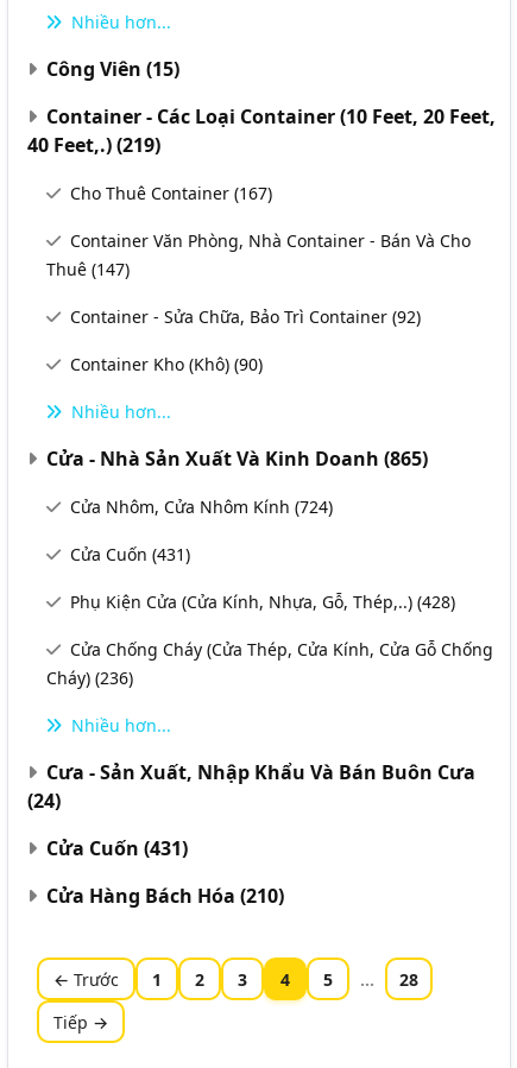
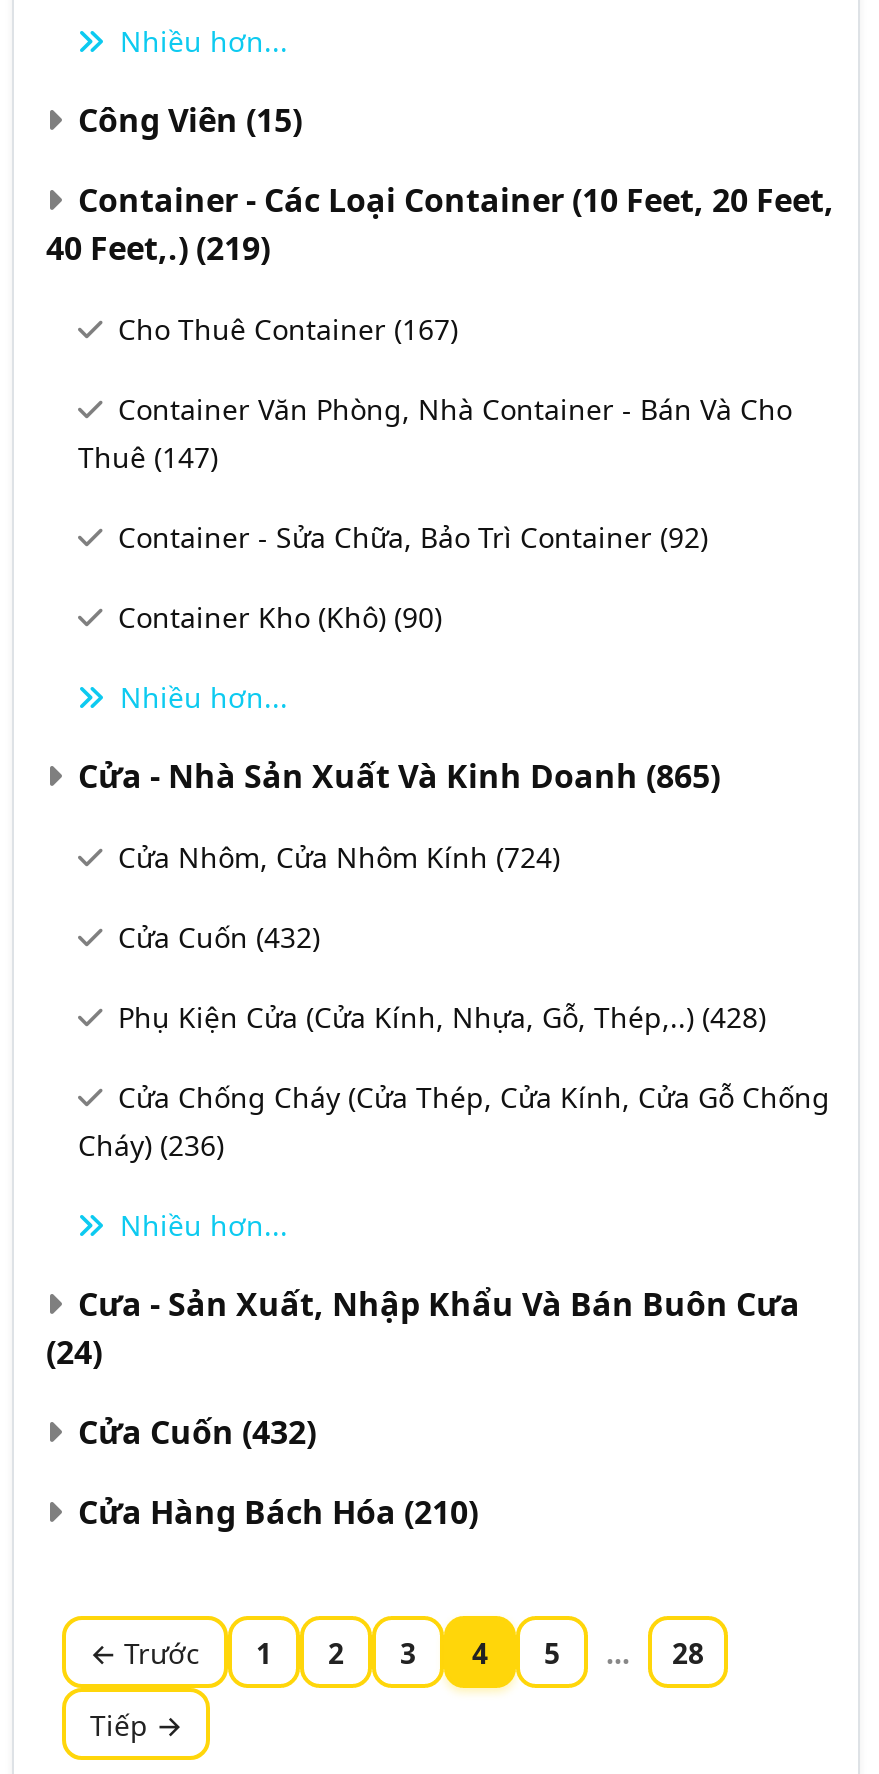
[70,543,190,565] Cửa Cuốn (431) -> [118,918,320,956] Cửa Cuốn (432)
[46,835,188,861] Cửa Cuốn (431) -> [78,1410,316,1454] Cửa Cuốn (432)

